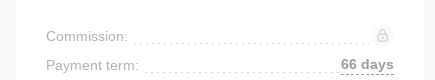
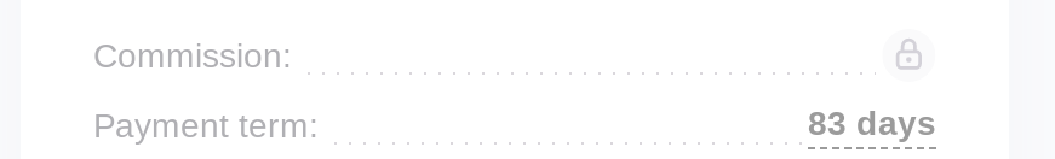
[341,56,394,72] 66 days -> [808,104,936,142] 83 days

